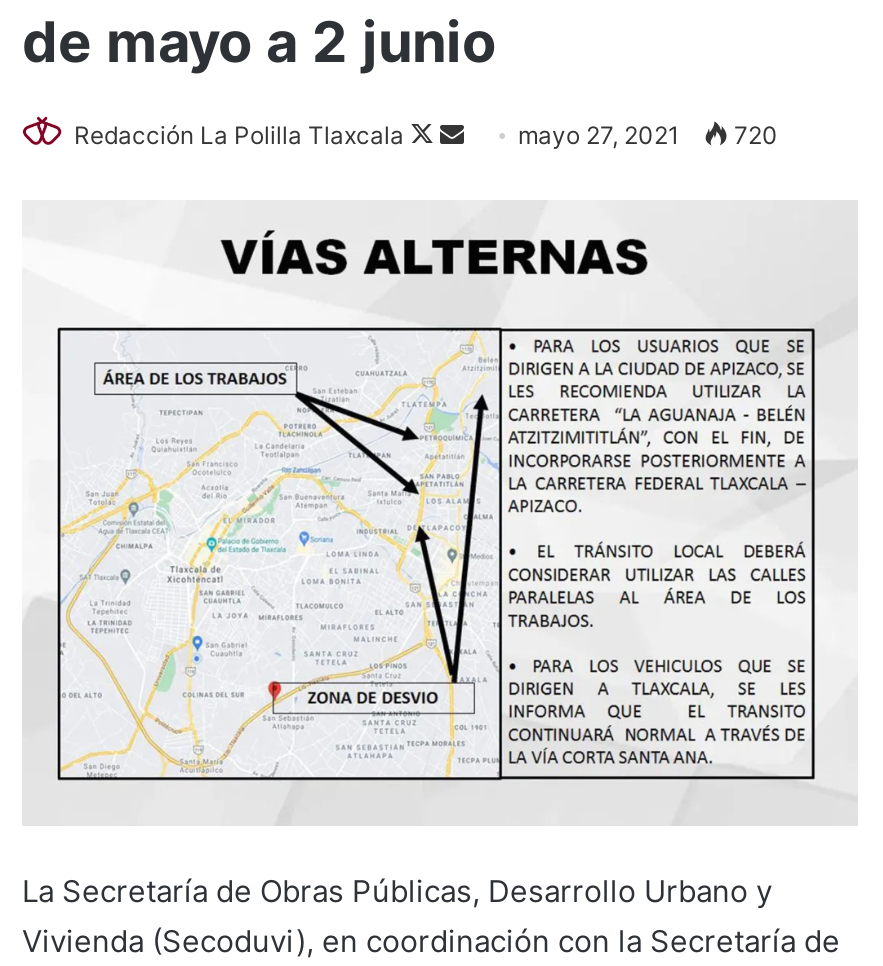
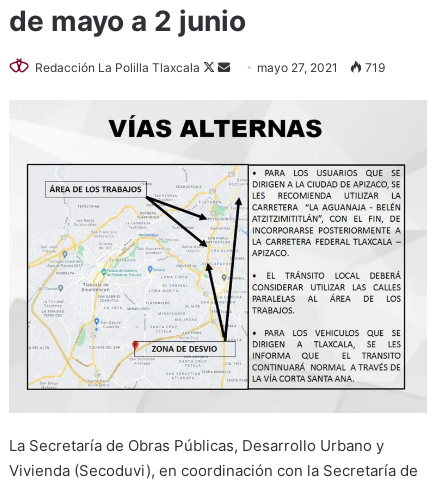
[728,119,778,149] 720 -> [362,59,385,74] 719

